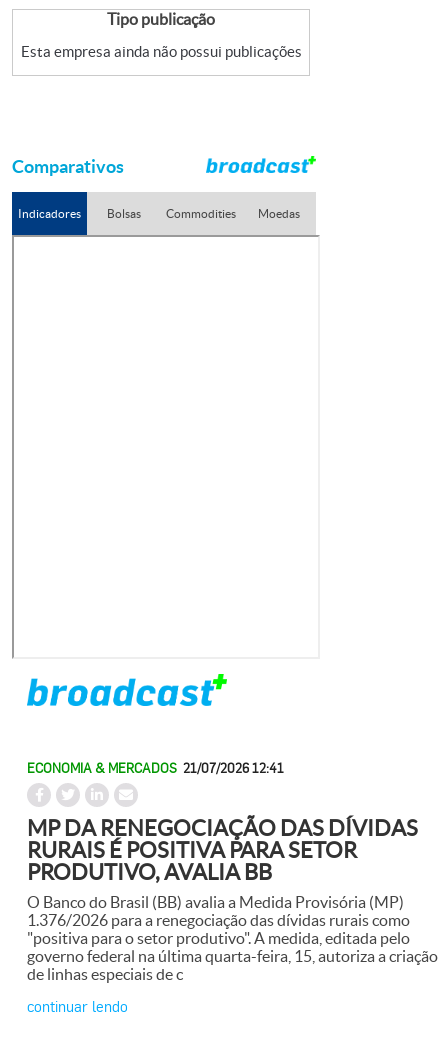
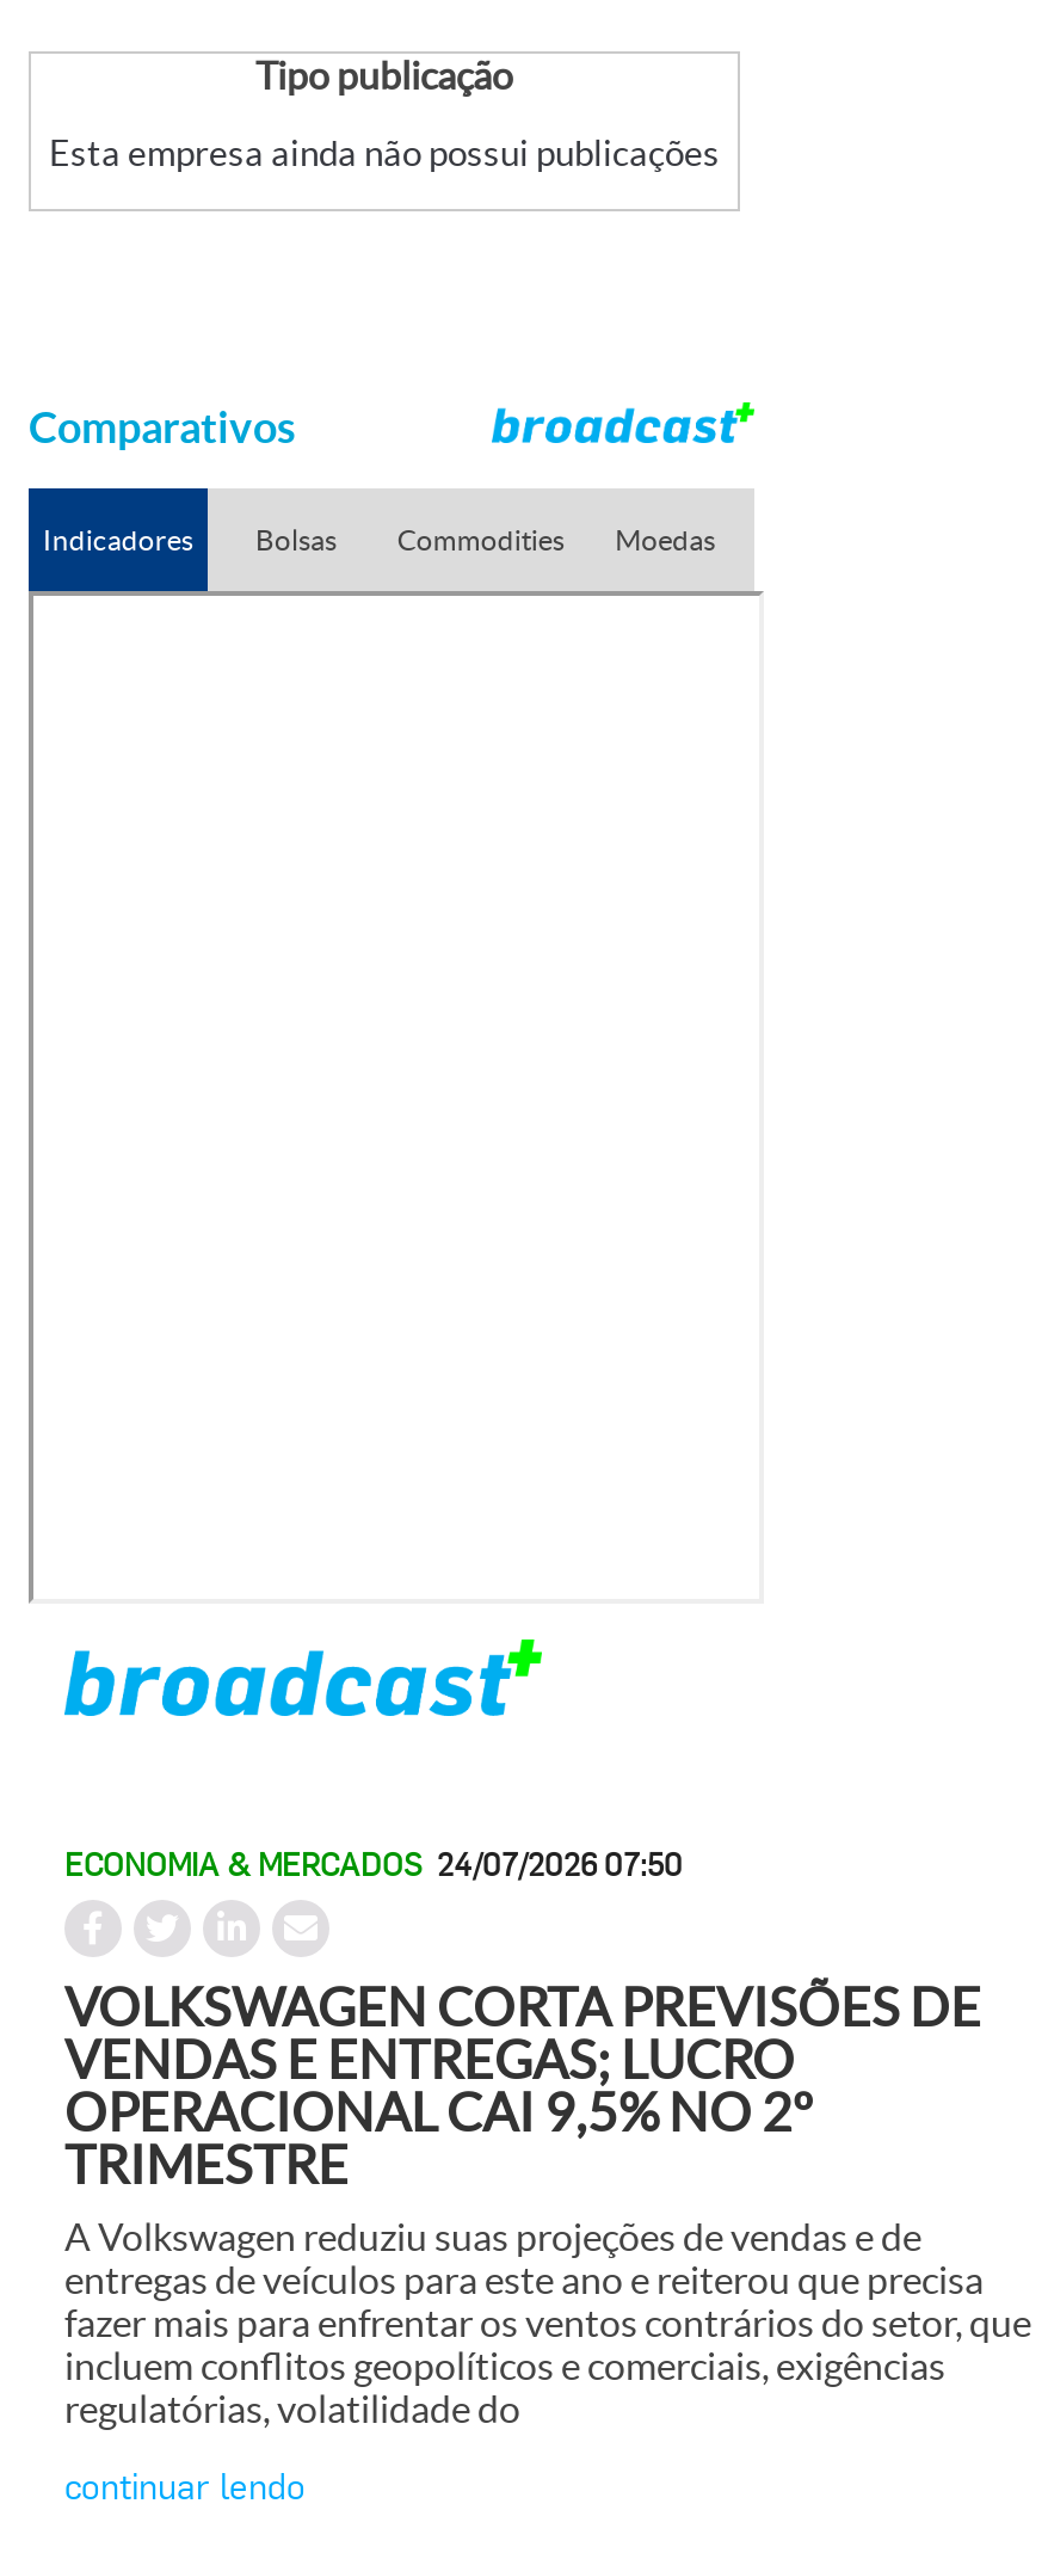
[27,760,284,776] ECONOMIA & MERCADOS 21/07/2026 12:41 -> [64,1844,683,1882] ECONOMIA & MERCADOS 24/07/2026 07:50
[27,816,438,983] MP DA RENEGOCIAÇÃO DAS DÍVIDAS | RURAIS É POSITIVA PARA SETOR | PRODUTIVO, AVALIA BB | O Banco do Brasil (BB) avalia a Medida Provisória (MP) | 1.376/2026 para a renegociação das dívidas rurais como | "positiva para o setor produtivo". A medida, editada pelo | governo federal na última quarta-feira, 15, autoriza a criação | de linhas especiais de c -> [64,1978,1031,2429] VOLKSWAGEN CORTA PREVISÕES DE | VENDAS E ENTREGAS; LUCRO | OPERACIONAL CAI 9,5% NO 2º | TRIMESTRE | A Volkswagen reduziu suas projeções de vendas e de | entregas de veículos para este ano e reiterou que precisa | fazer mais para enfrentar os ventos contrários do setor, que | incluem conflitos geopolíticos e comerciais, exigências | regulatórias, volatilidade do

